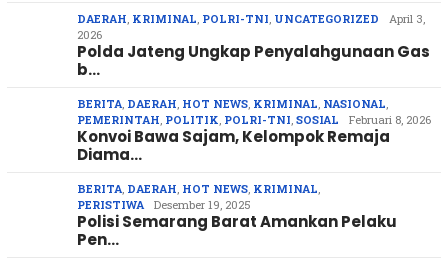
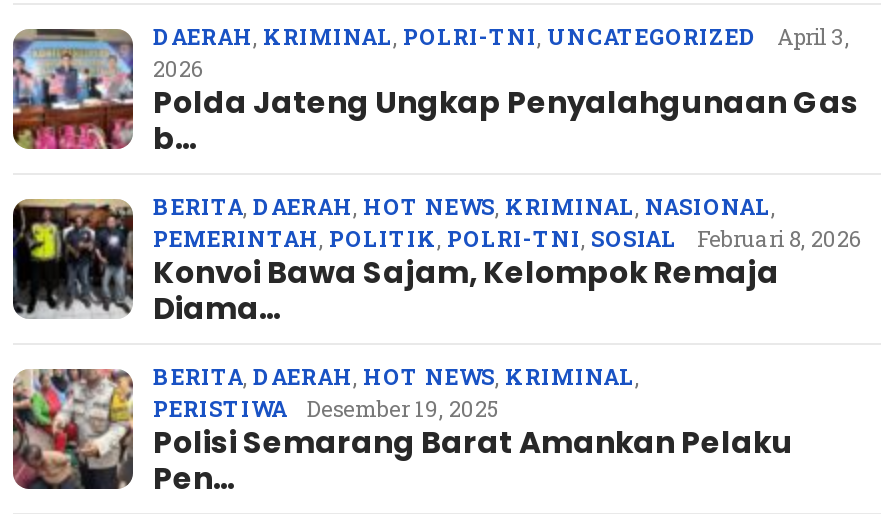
none -> [11,26,135,152] [image]
none -> [11,198,135,320] [image]
none -> [11,366,135,492] [image]

